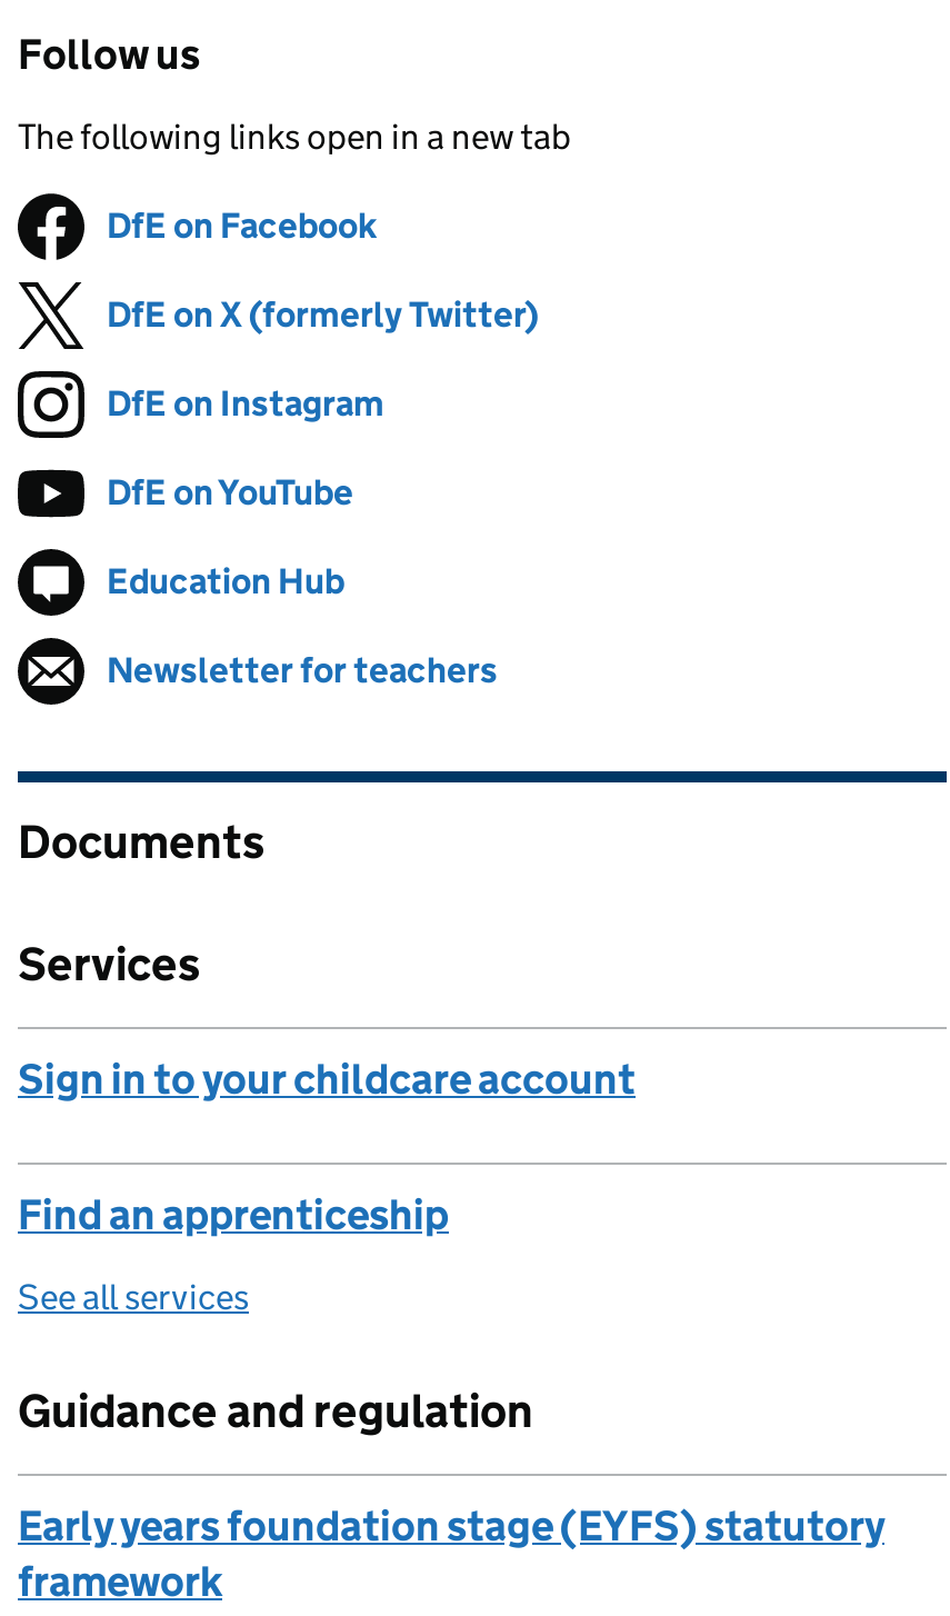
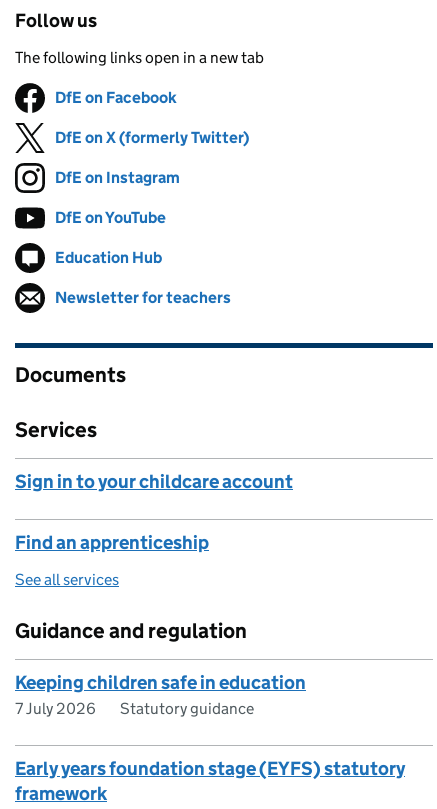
none -> [15,671,306,718] Keeping children safe in education | 7 July 2026 | Statutory guidance

